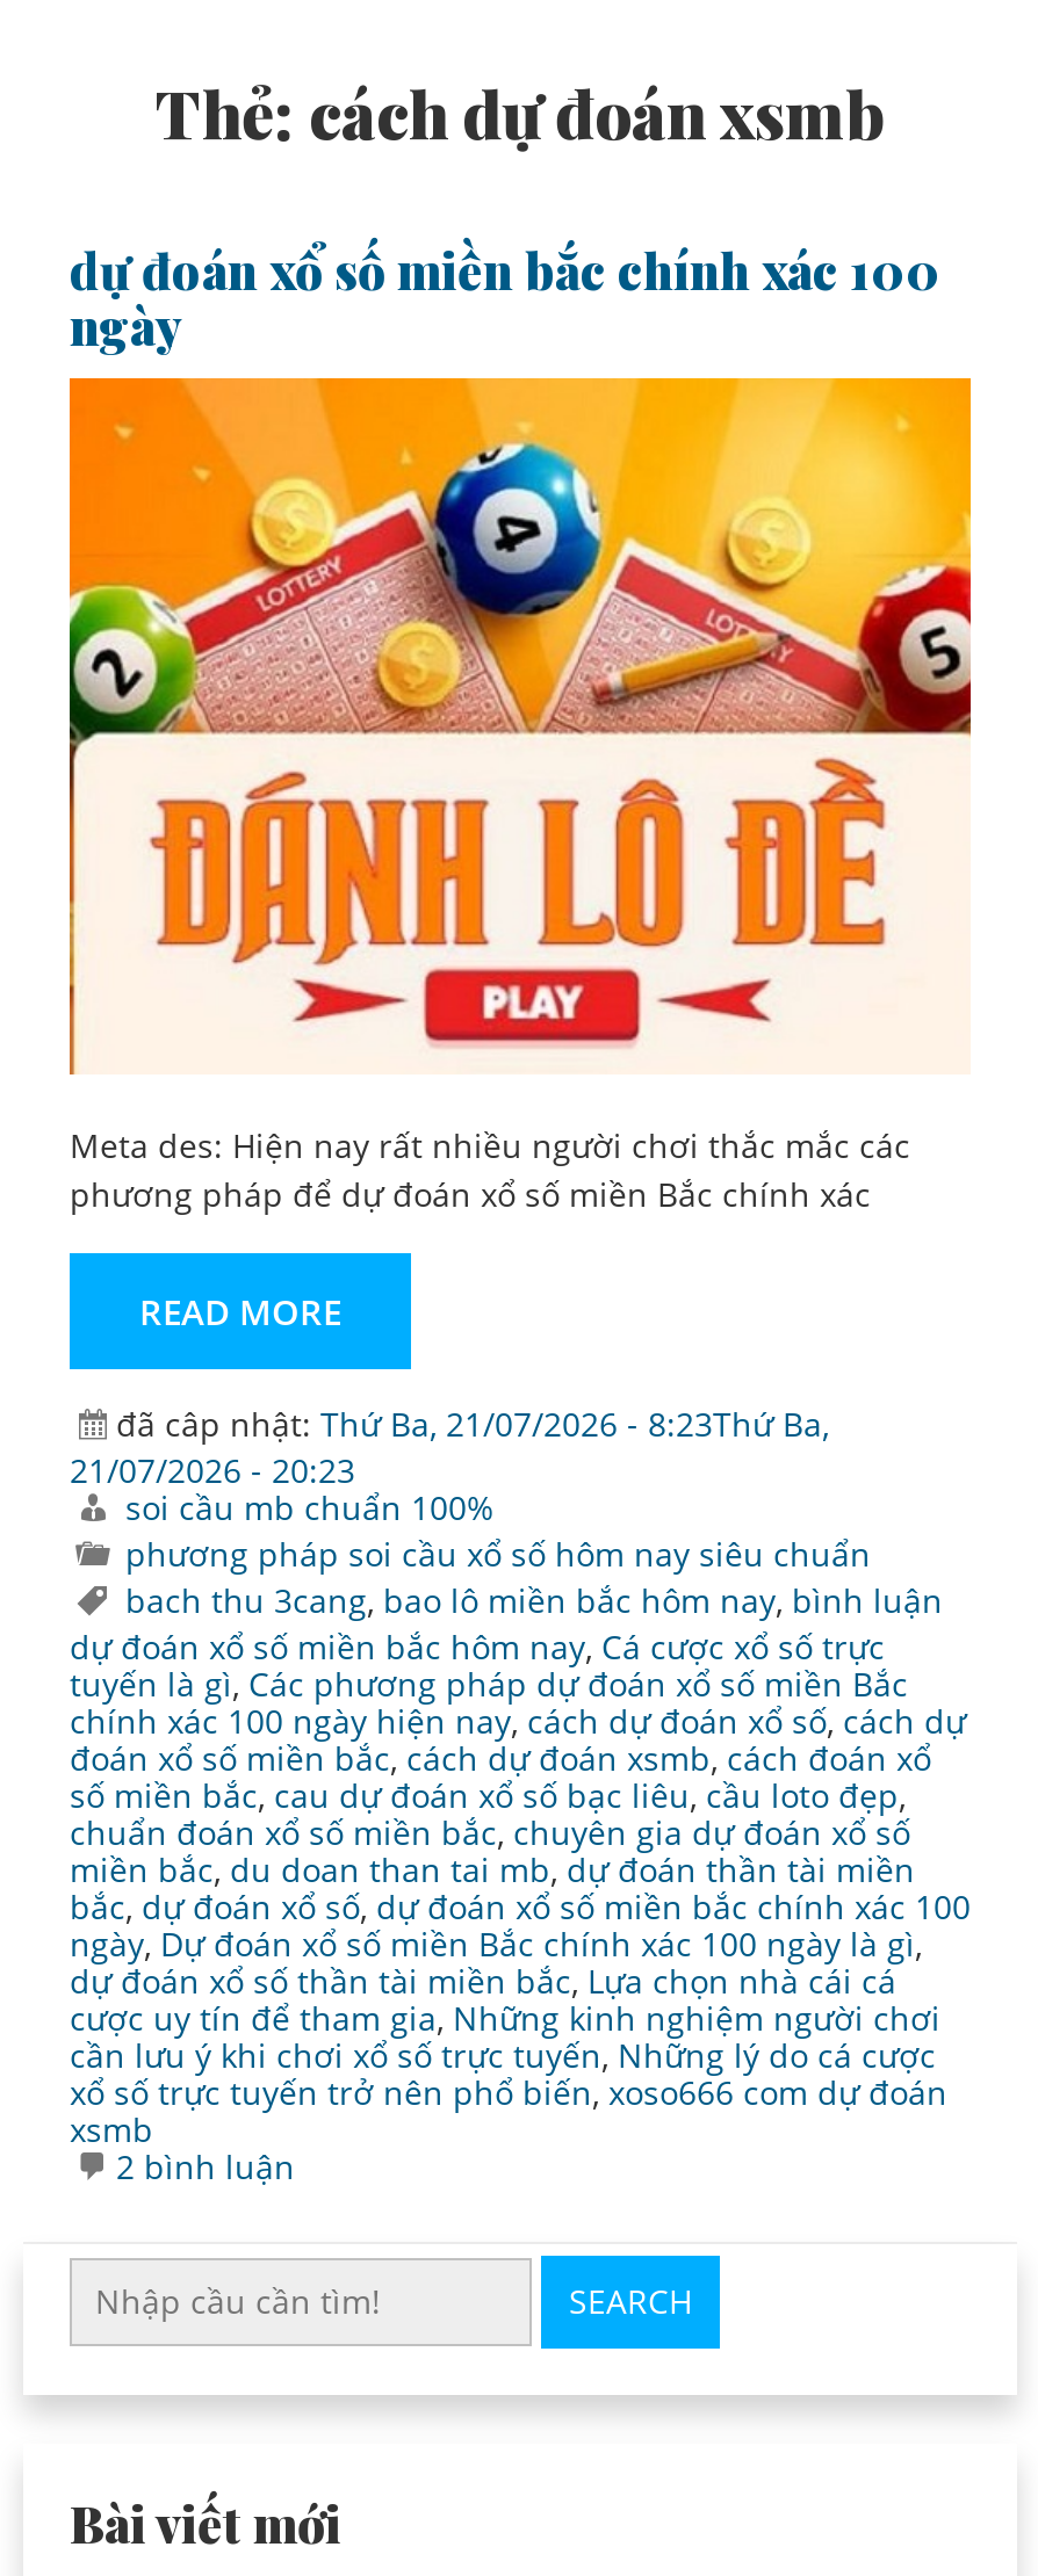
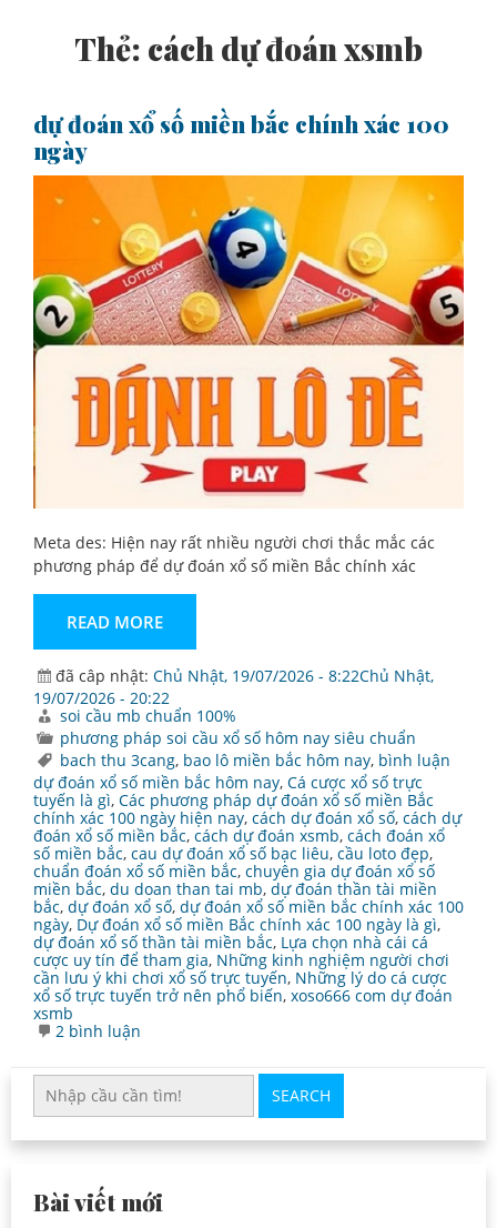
[116,1401,829,1445] đã câp nhật: Thứ Ba, 21/07/2026 - 8:23Thứ Ba, -> [55,665,434,686] đã câp nhật: Chủ Nhật, 19/07/2026 - 8:22Chủ Nhật,
[70,1447,355,1491] 21/07/2026 - 20:23 -> [33,687,170,708] 19/07/2026 - 20:22

